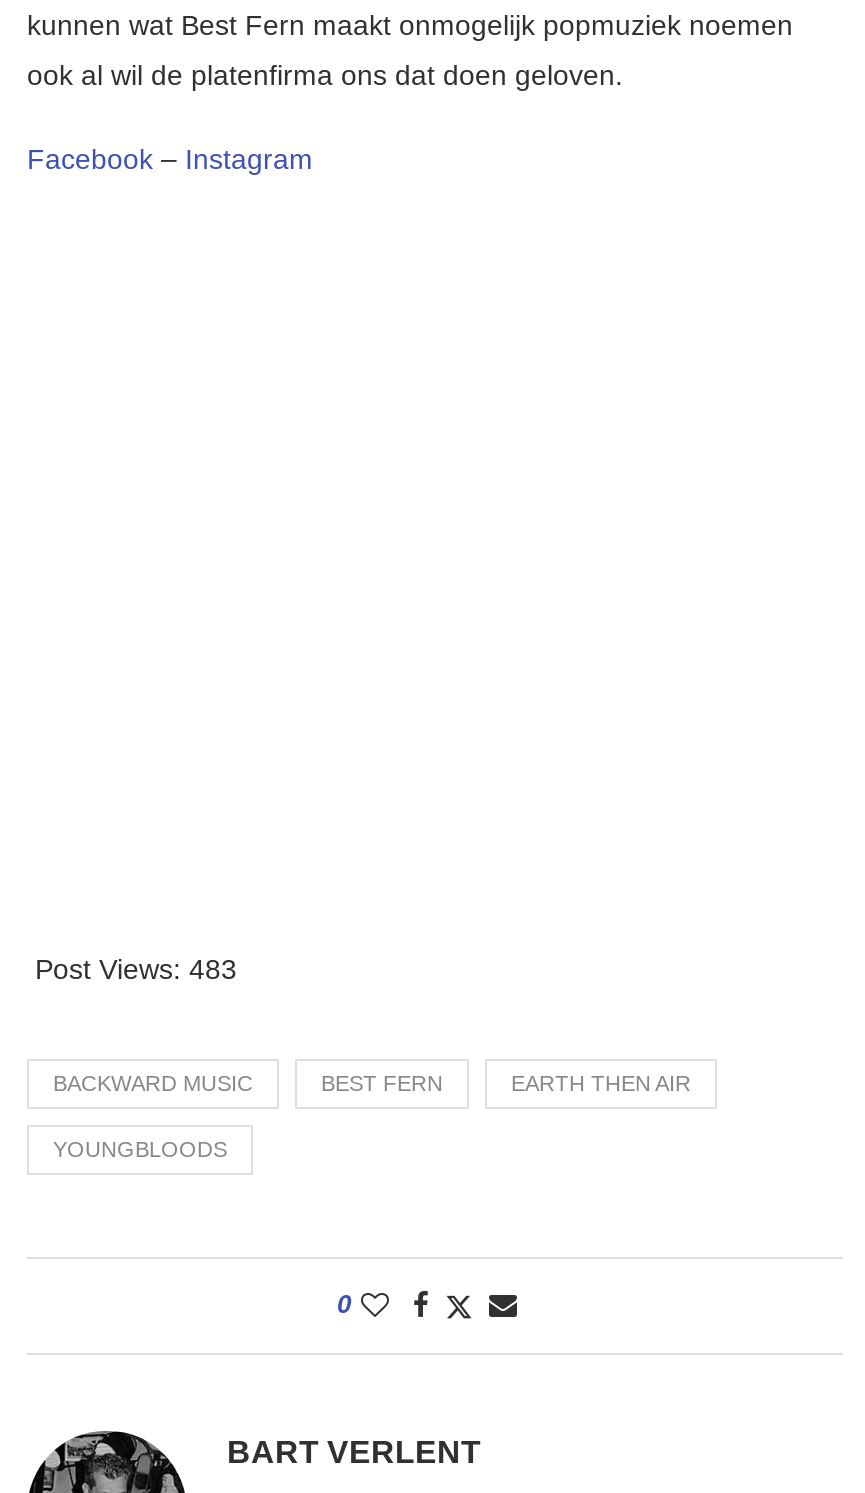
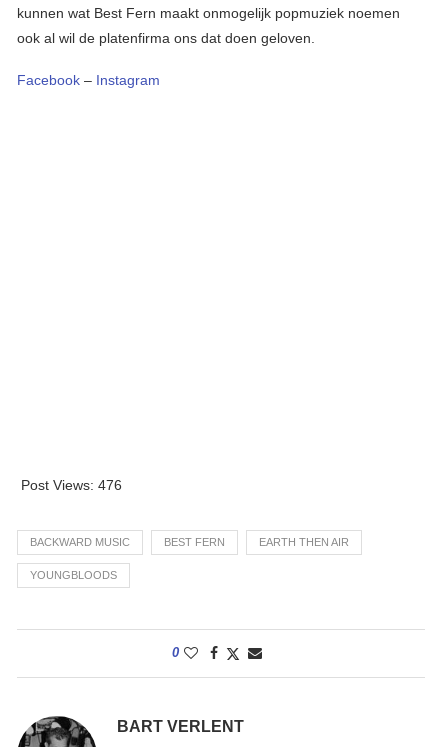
[35,953,237,985] Post Views: 483 -> [21,477,122,493] Post Views: 476

